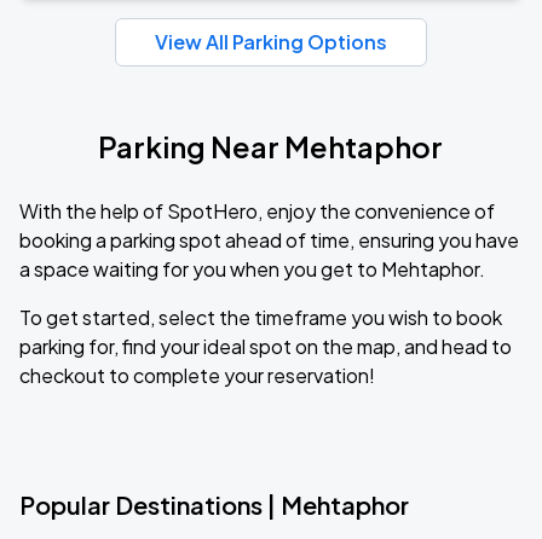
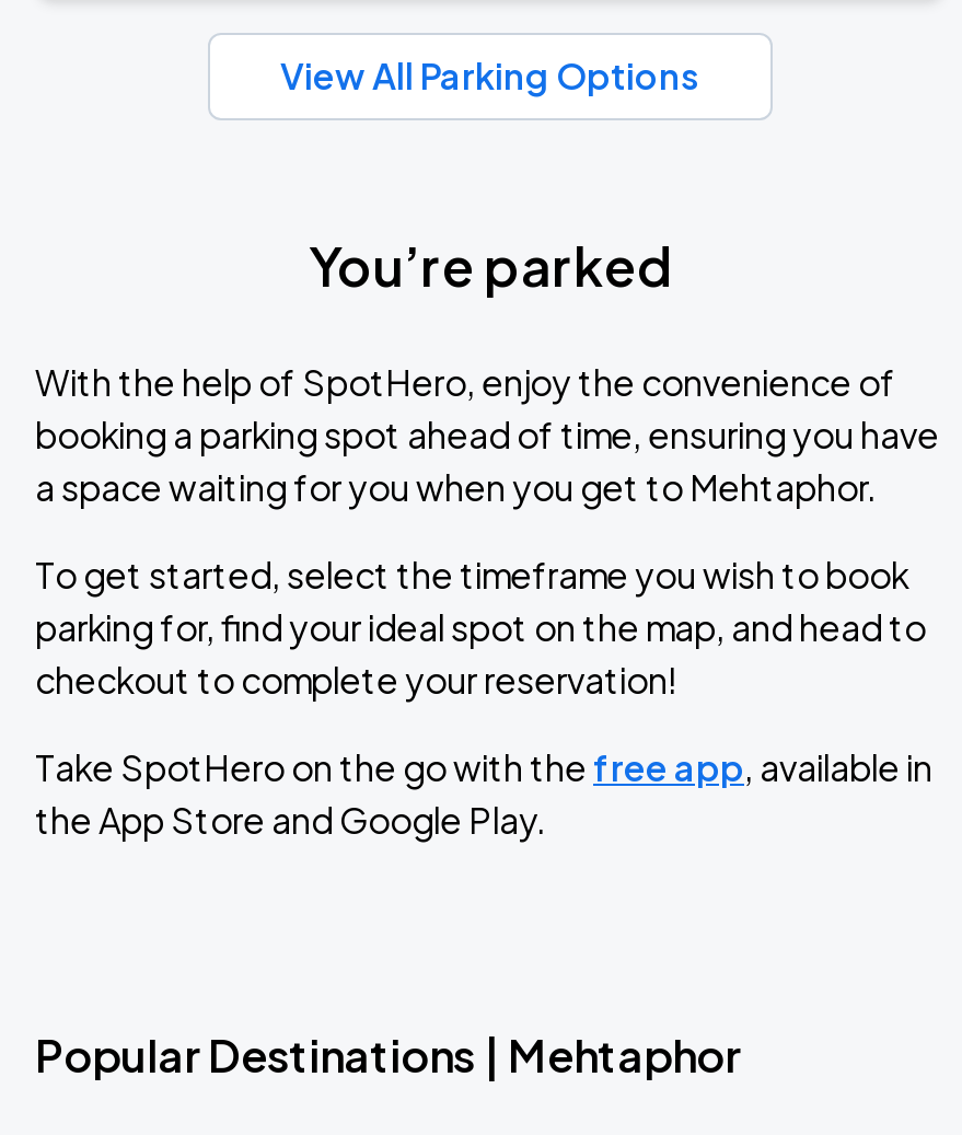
[99,128,443,164] Parking Near Mehtaphor -> [309,232,672,298] You’re parked
none -> [35,744,932,843] Take SpotHero on the go with the free app, available in | the App Store and Google Play.

